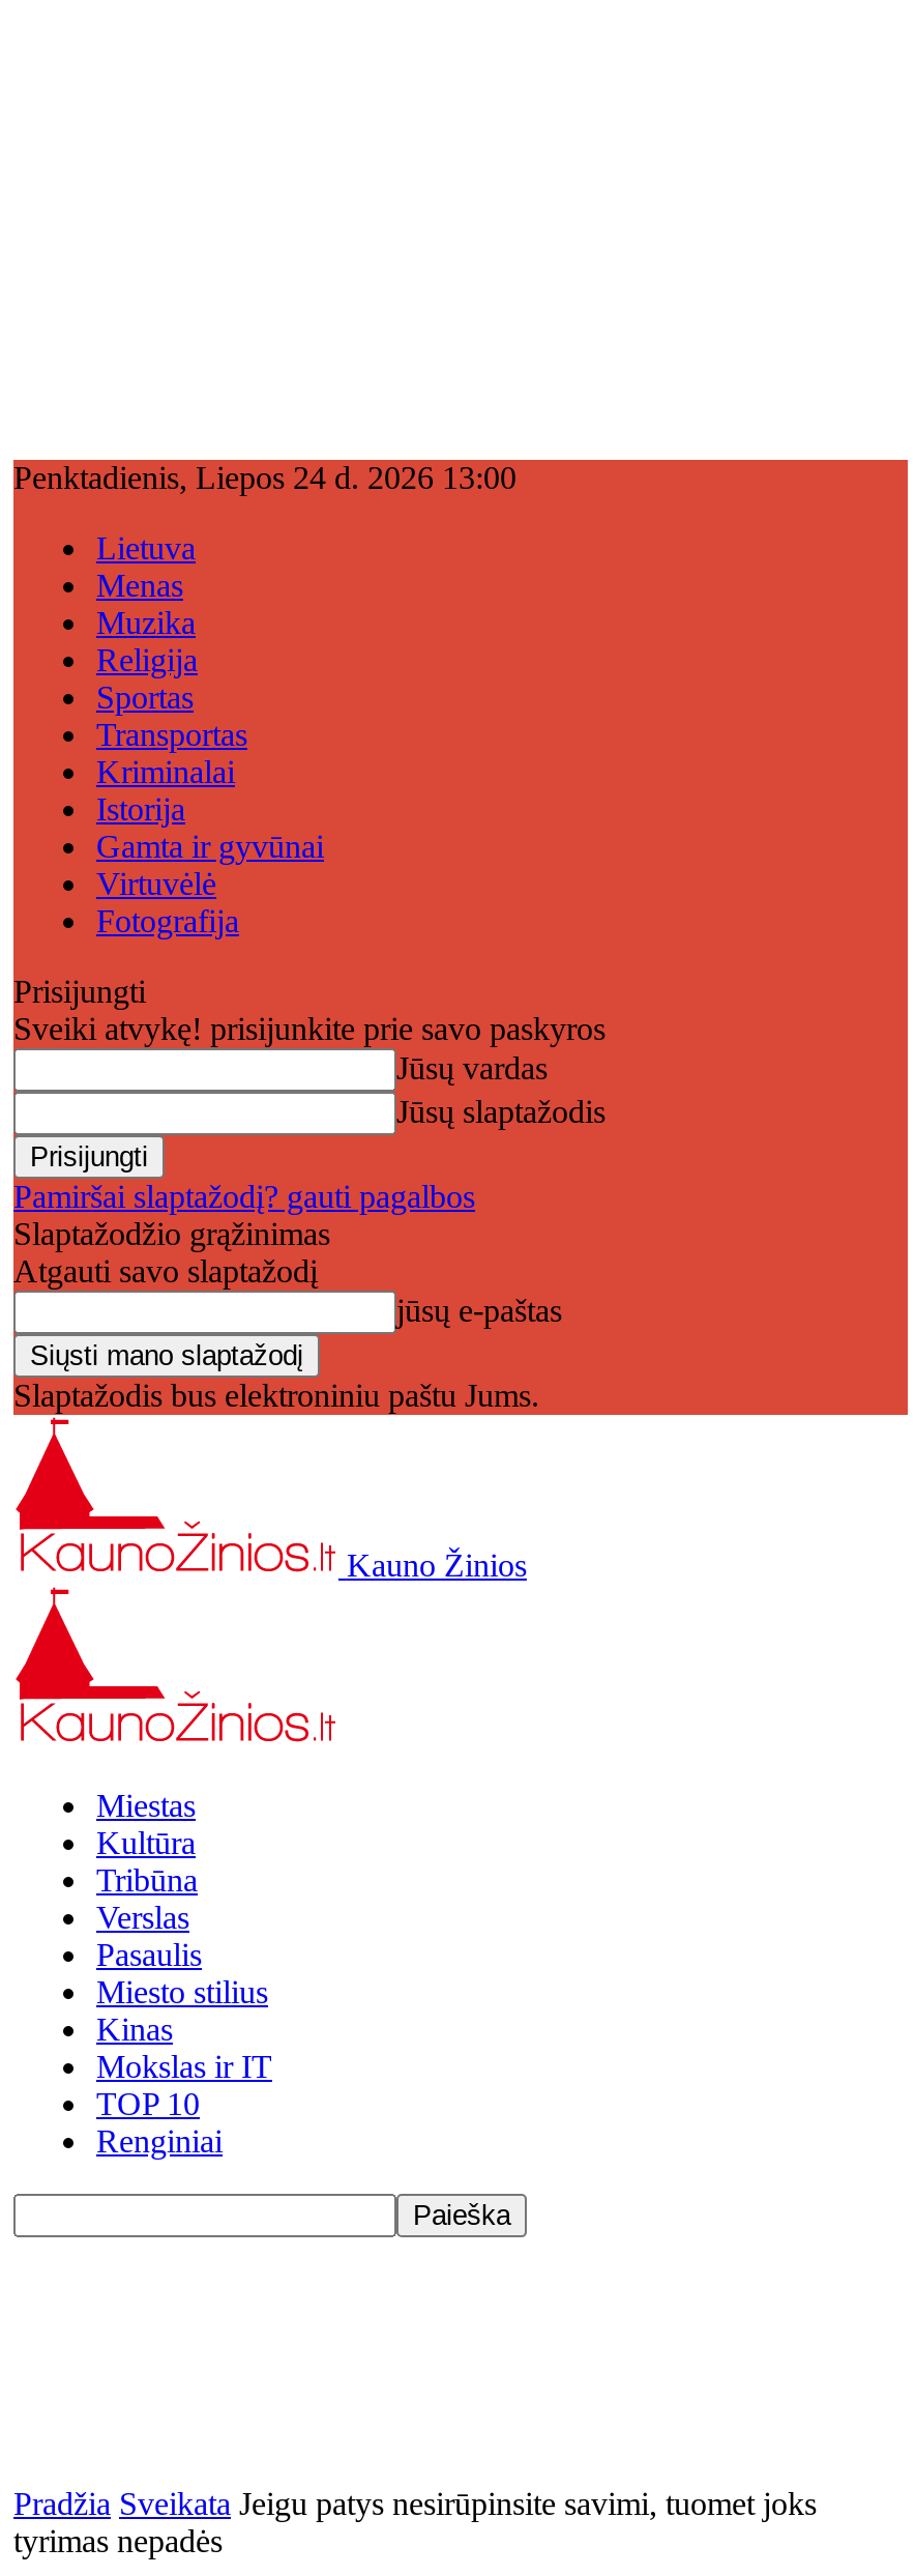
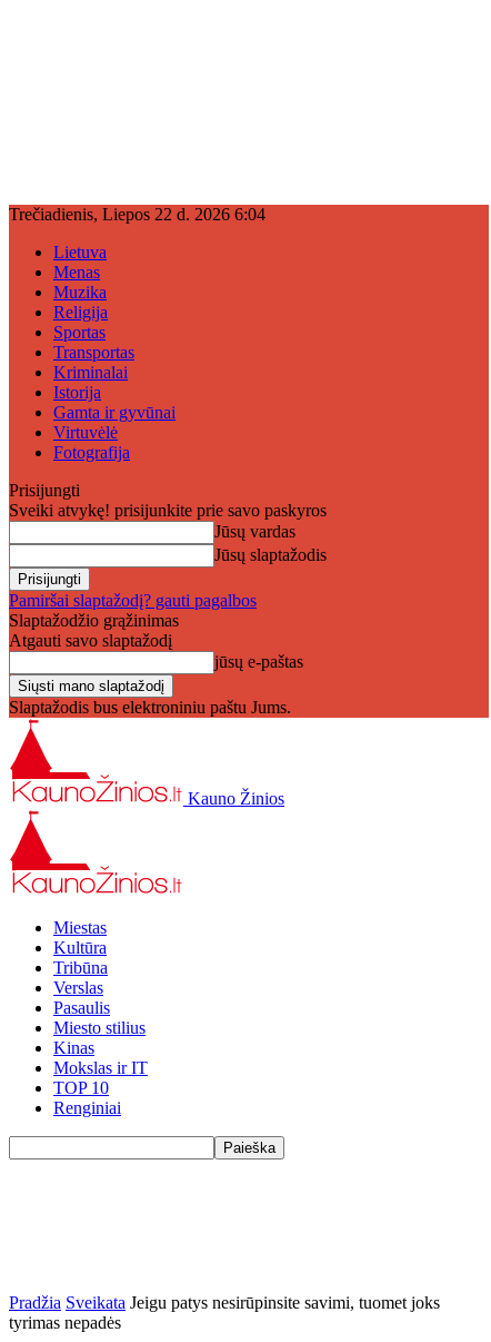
[13,460,516,495] Penktadienis, Liepos 24 d. 2026 13:00 -> [9,205,265,224] Trečiadienis, Liepos 22 d. 2026 6:04

